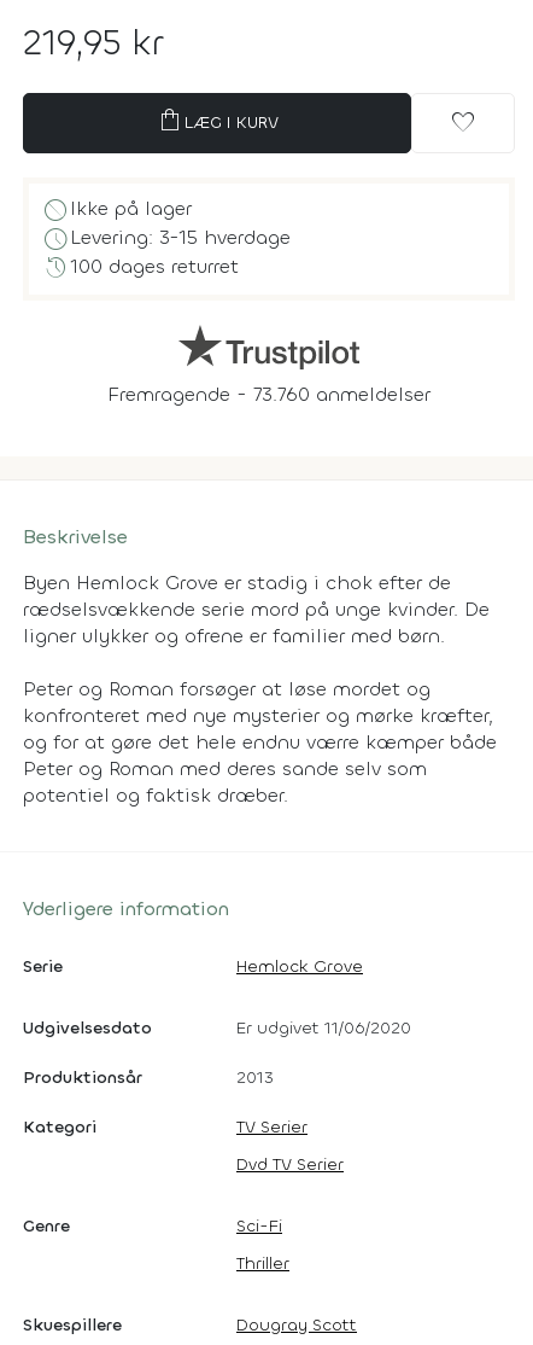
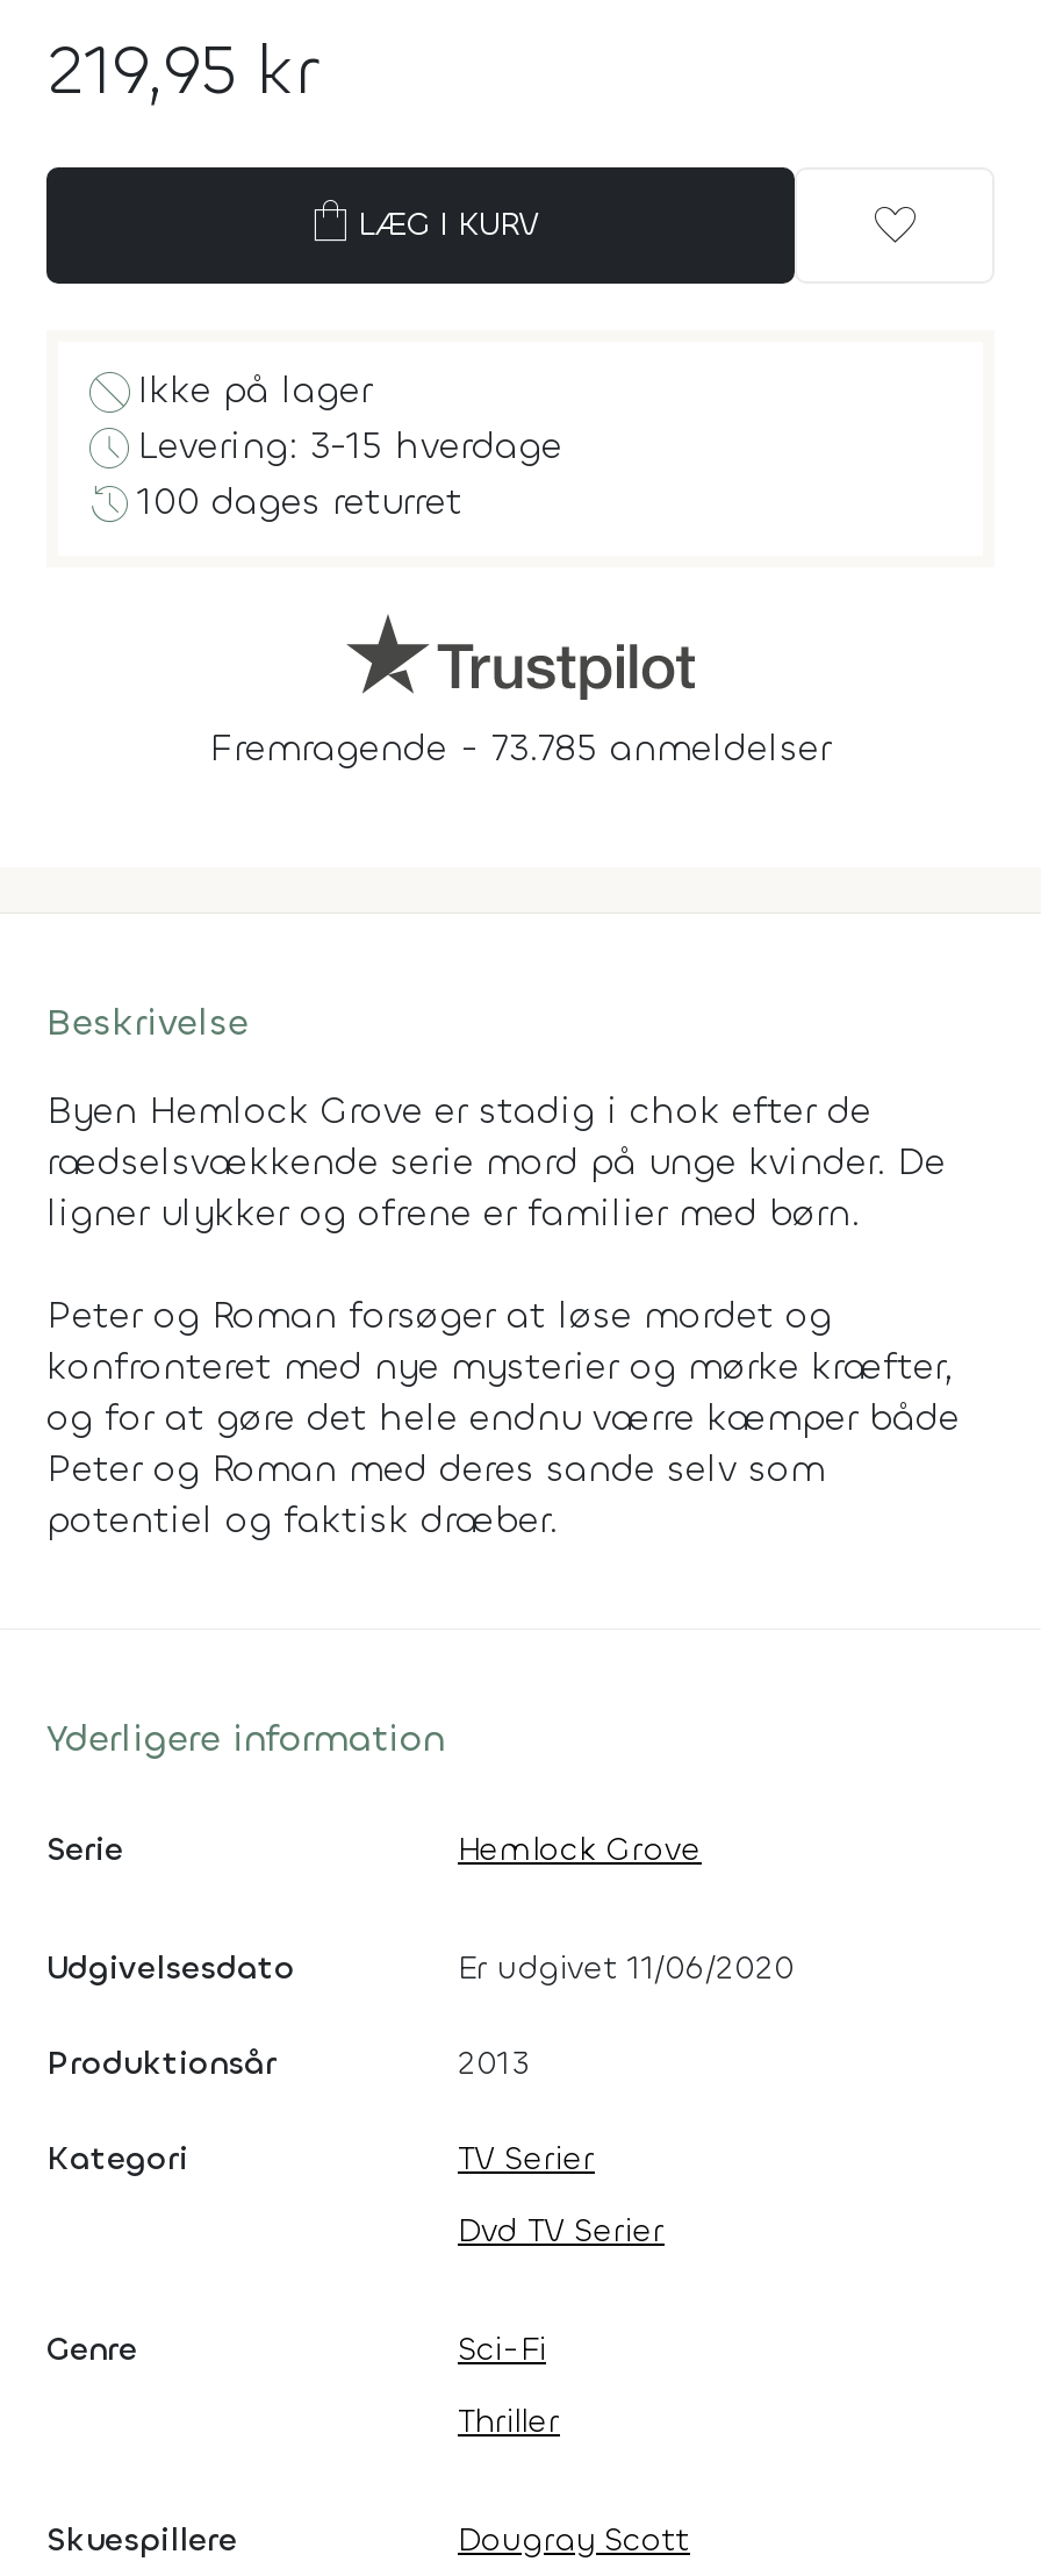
[107,381,430,407] Fremragende - 73.760 anmeldelser -> [210,723,831,771] Fremragende - 73.785 anmeldelser

